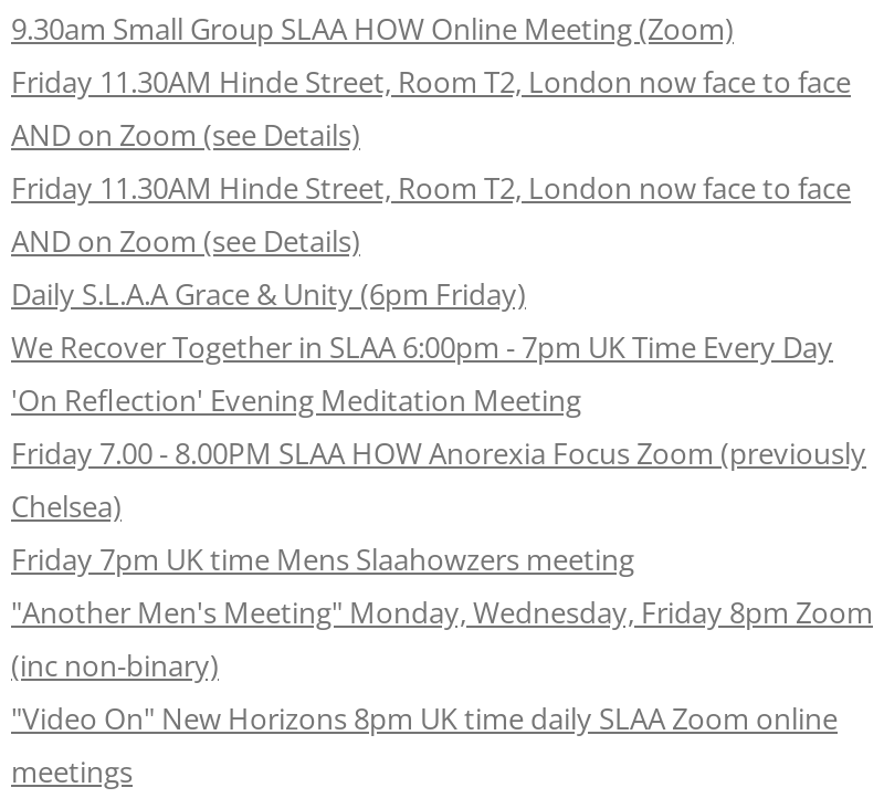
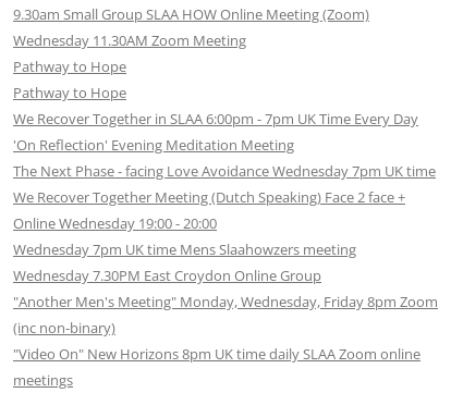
[11,63,851,315] Friday 11.30AM Hinde Street, Room T2, London now face to face | AND on Zoom (see Details) | Friday 11.30AM Hinde Street, Room T2, London now face to face | AND on Zoom (see Details) | Daily S.L.A.A Grace & Unity (6pm Friday) -> [13,31,246,103] Wednesday 11.30AM Zoom Meeting | Pathway to Hope | Pathway to Hope
moved [11,328,833,421] -> [13,109,418,155]: We Recover Together in SLAA 6:00pm - 7pm UK Time Every Day | 'On Reflection' Evening Meditation Meeting
[11,434,866,580] Friday 7.00 - 8.00PM SLAA HOW Anorexia Focus Zoom (previously | Chelsea) | Friday 7pm UK time Mens Slaahowzers meeting -> [13,161,436,286] The Next Phase - facing Love Avoidance Wednesday 7pm UK time | We Recover Together Meeting (Dutch Speaking) Face 2 face + | Online Wednesday 19:00 - 20:00 | Wednesday 7pm UK time Mens Slaahowzers meeting | Wednesday 7.30PM East Croydon Online Group

